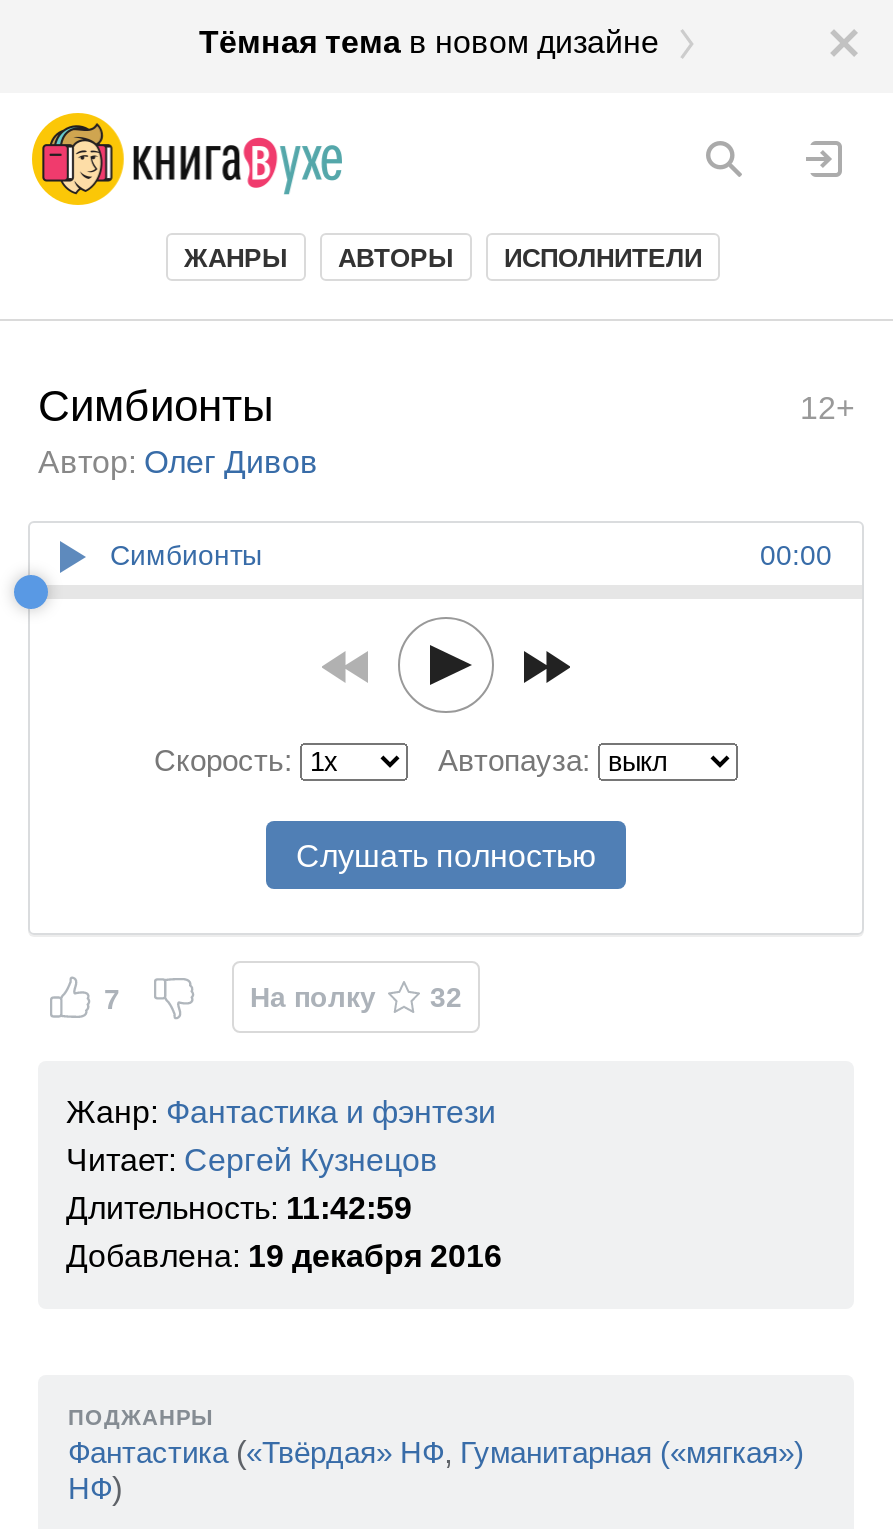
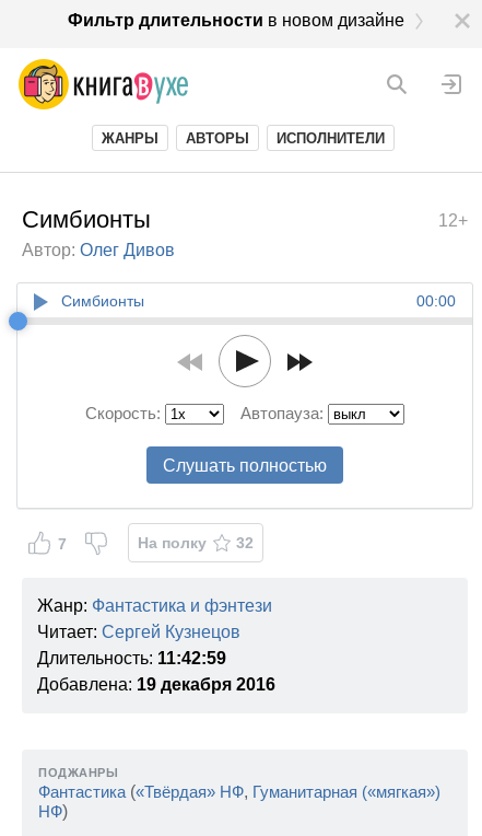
[199,25,667,59] Тёмная тема в новом дизайне -> [67,11,408,30] Фильтр длительности в новом дизайне

